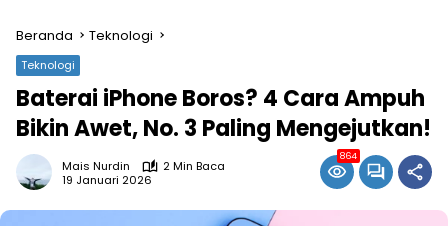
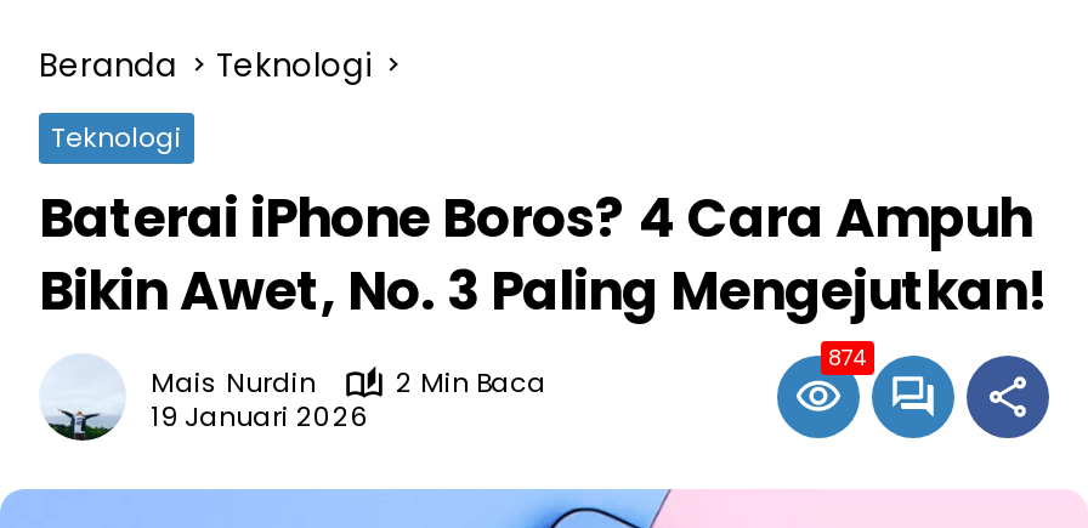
[340,150,357,162] 864 -> [828,344,867,373] 874

